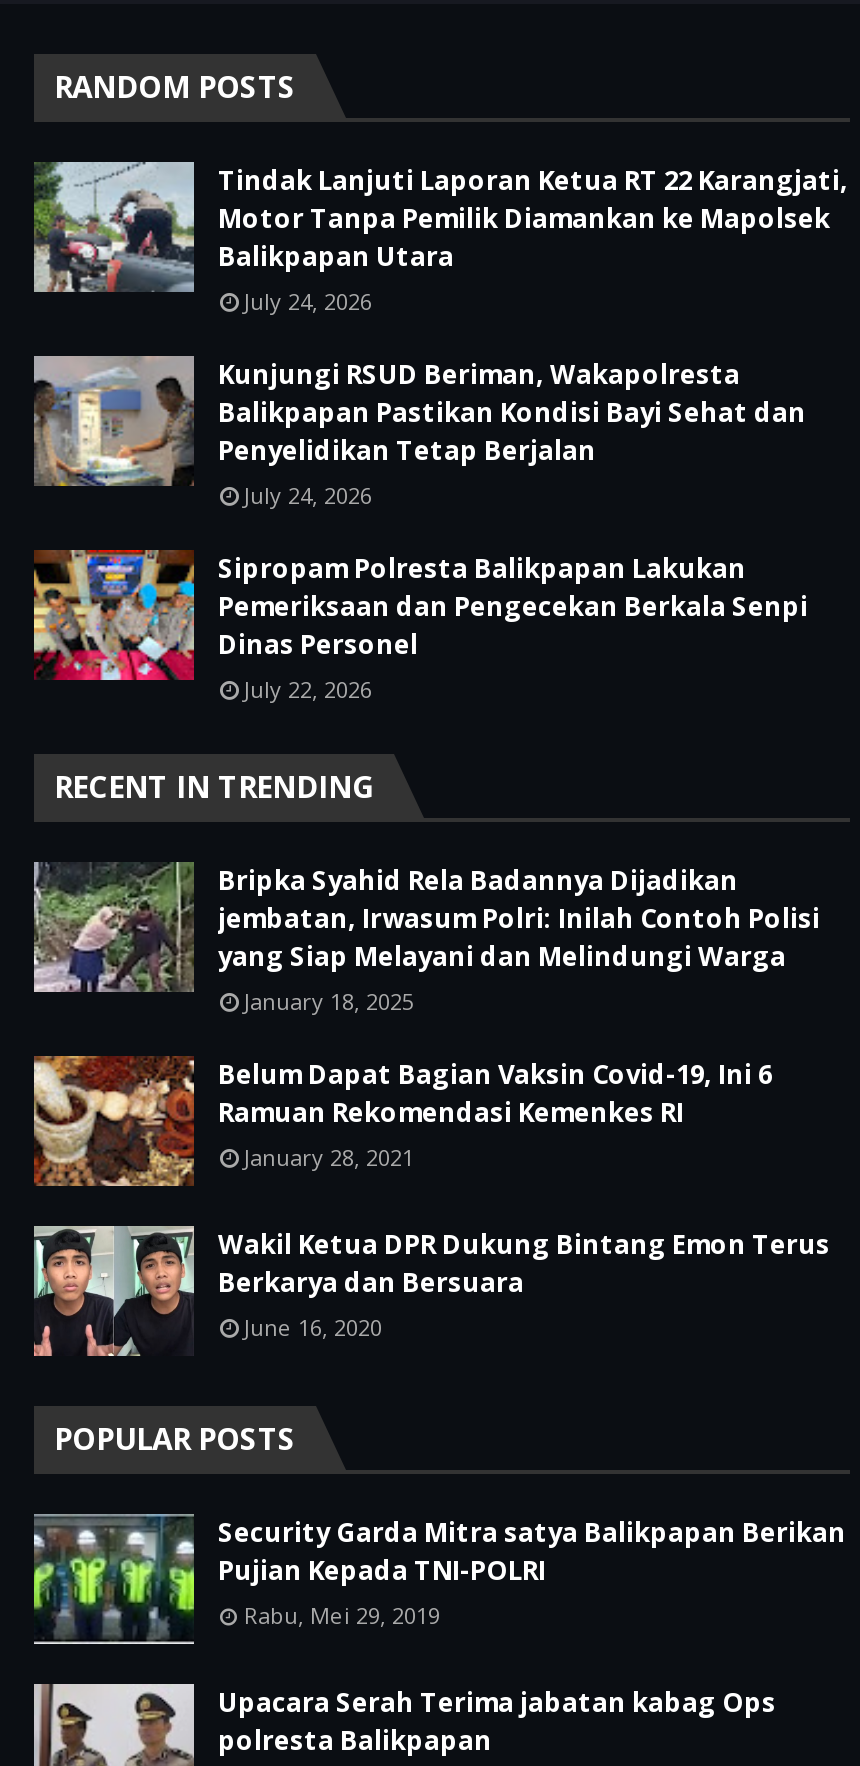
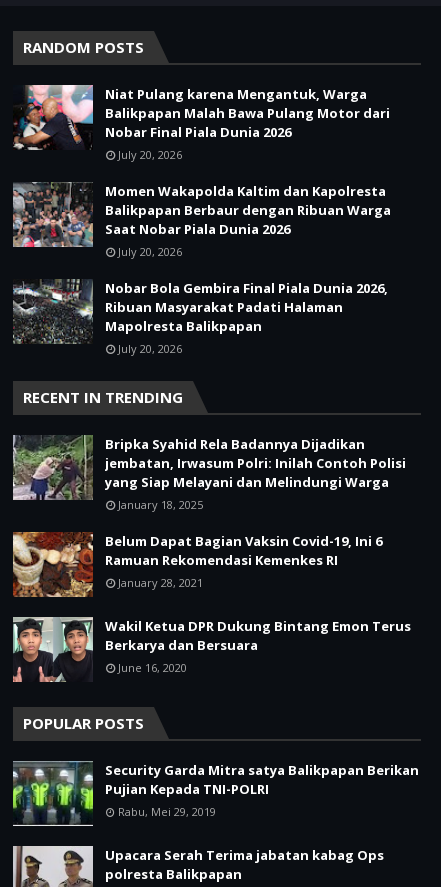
[32,160,848,316] [image] | Tindak Lanjuti Laporan Ketua RT 22 Karangjati, | Motor Tanpa Pemilik Diamankan ke Mapolsek | Balikpapan Utara | July 24, 2026 -> [13,84,390,162] [image] | Niat Pulang karena Mengantuk, Warga | Balikpapan Malah Bawa Pulang Motor dari | Nobar Final Piala Dunia 2026 | July 20, 2026
[34,356,806,510] [image] | Kunjungi RSUD Beriman, Wakapolresta | Balikpapan Pastikan Kondisi Bayi Sehat dan | Penyelidikan Tetap Berjalan | July 24, 2026 -> [12,182,391,259] [image] | Momen Wakapolda Kaltim dan Kapolresta | Balikpapan Berbaur dengan Ribuan Warga | Saat Nobar Piala Dunia 2026 | July 20, 2026
[32,548,808,704] [image] | Sipropam Polresta Balikpapan Lakukan | Pemeriksaan dan Pengecekan Berkala Senpi | Dinas Personel | July 22, 2026 -> [12,278,388,356] [image] | Nobar Bola Gembira Final Piala Dunia 2026, | Ribuan Masyarakat Padati Halaman | Mapolresta Balikpapan | July 20, 2026

